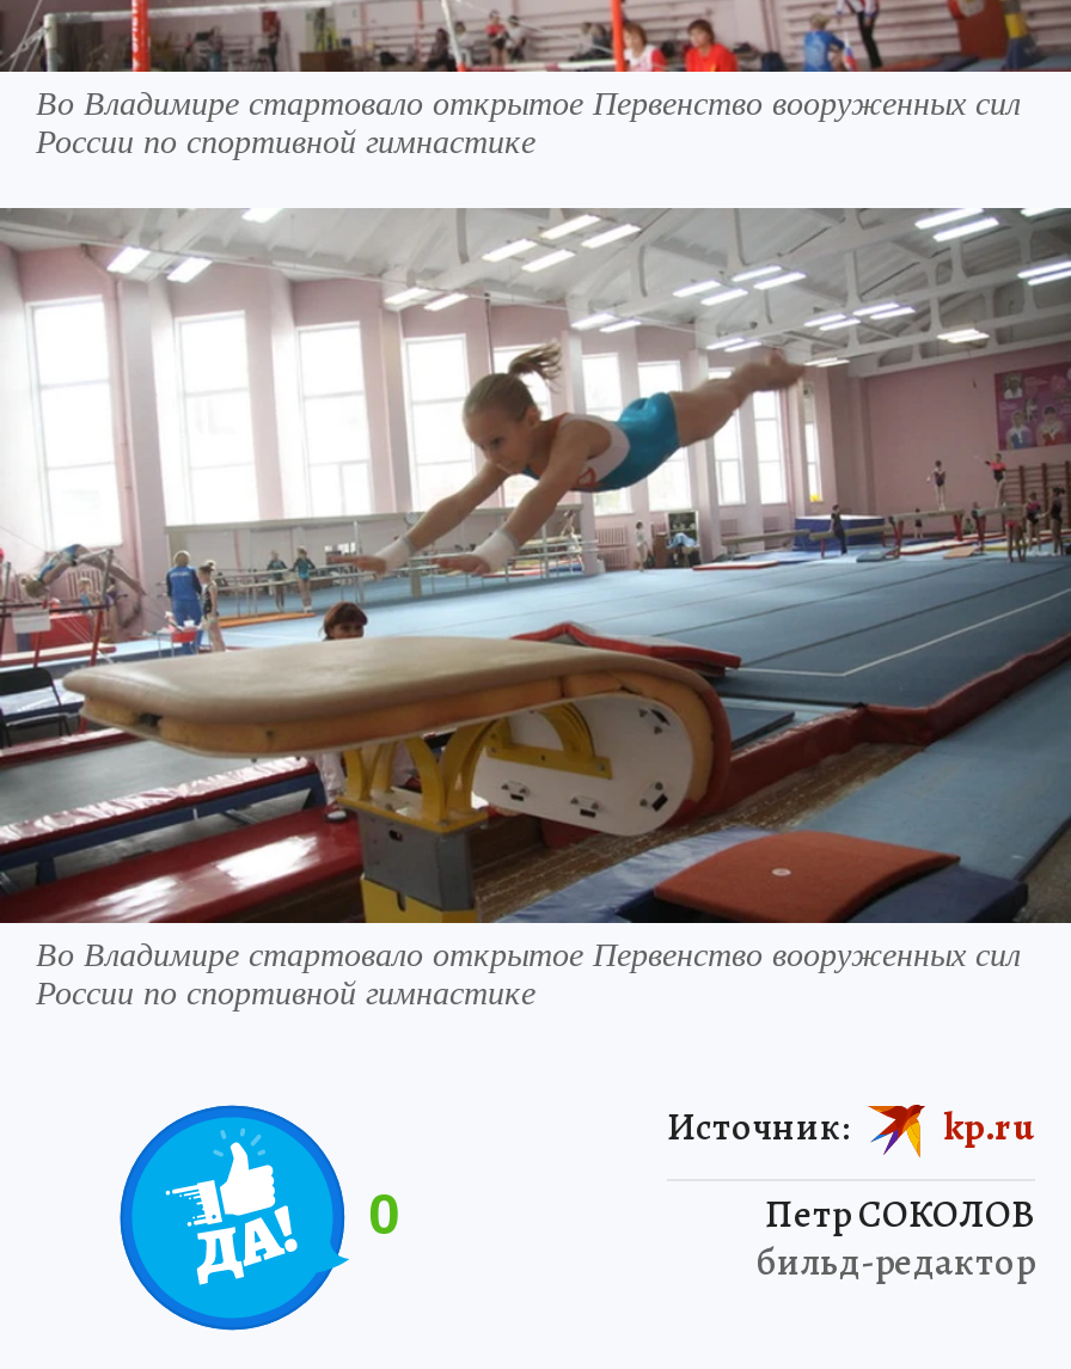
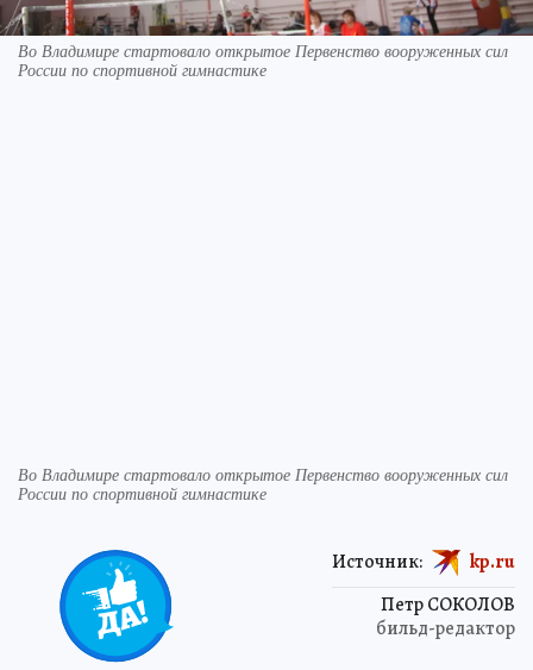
[7,206,1064,925] [image] -> none
[368,1181,399,1248] 0 -> none

